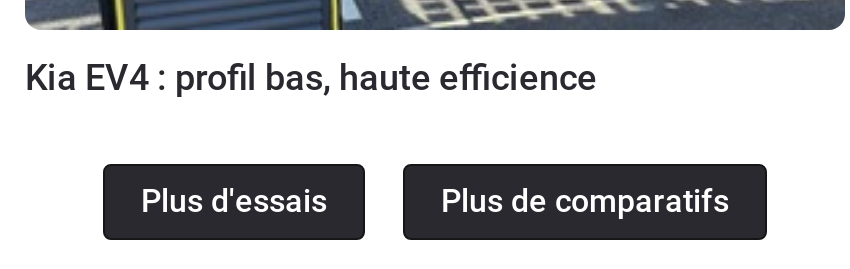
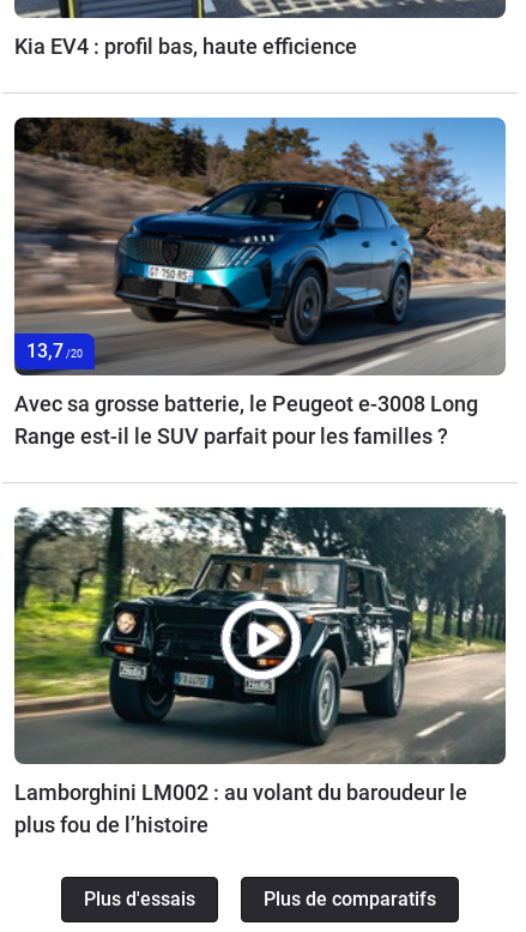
none -> [13,98,507,448] [image] | 13,7/20 | Avec sa grosse batterie, le Peugeot e-3008 Long | Range est-il le SUV parfait pour les familles ?
none -> [14,506,506,838] [image] | Lamborghini LM002 : au volant du baroudeur le | plus fou de l’histoire

